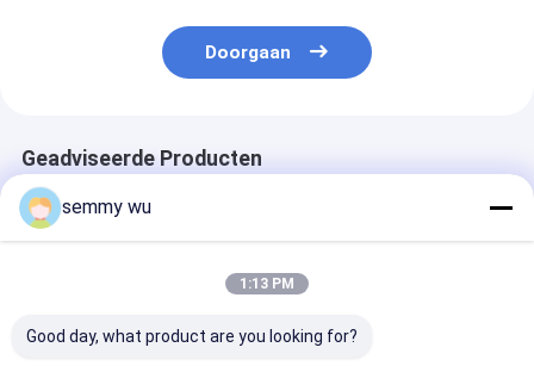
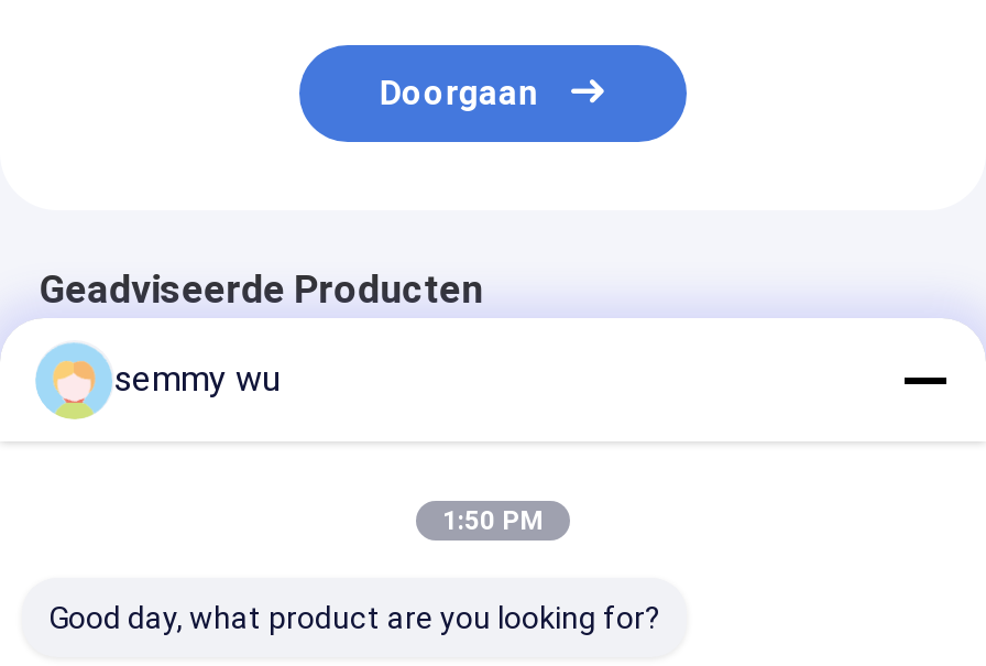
[240,275,294,292] 1:13 PM -> [442,505,544,536] 1:50 PM

